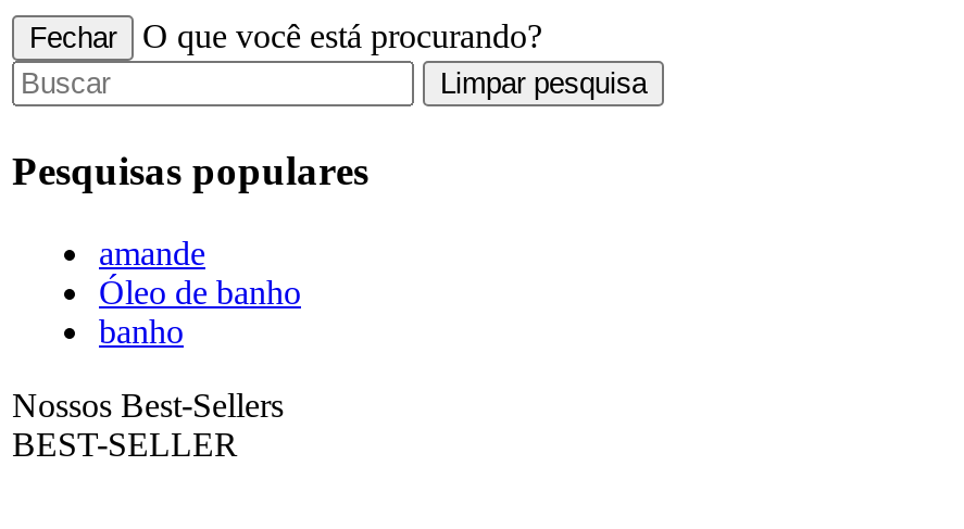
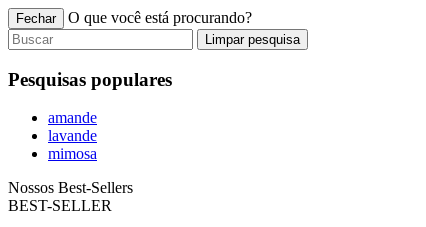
[99,275,301,351] Óleo de banho | banho -> [48,127,97,162] lavande | mimosa

